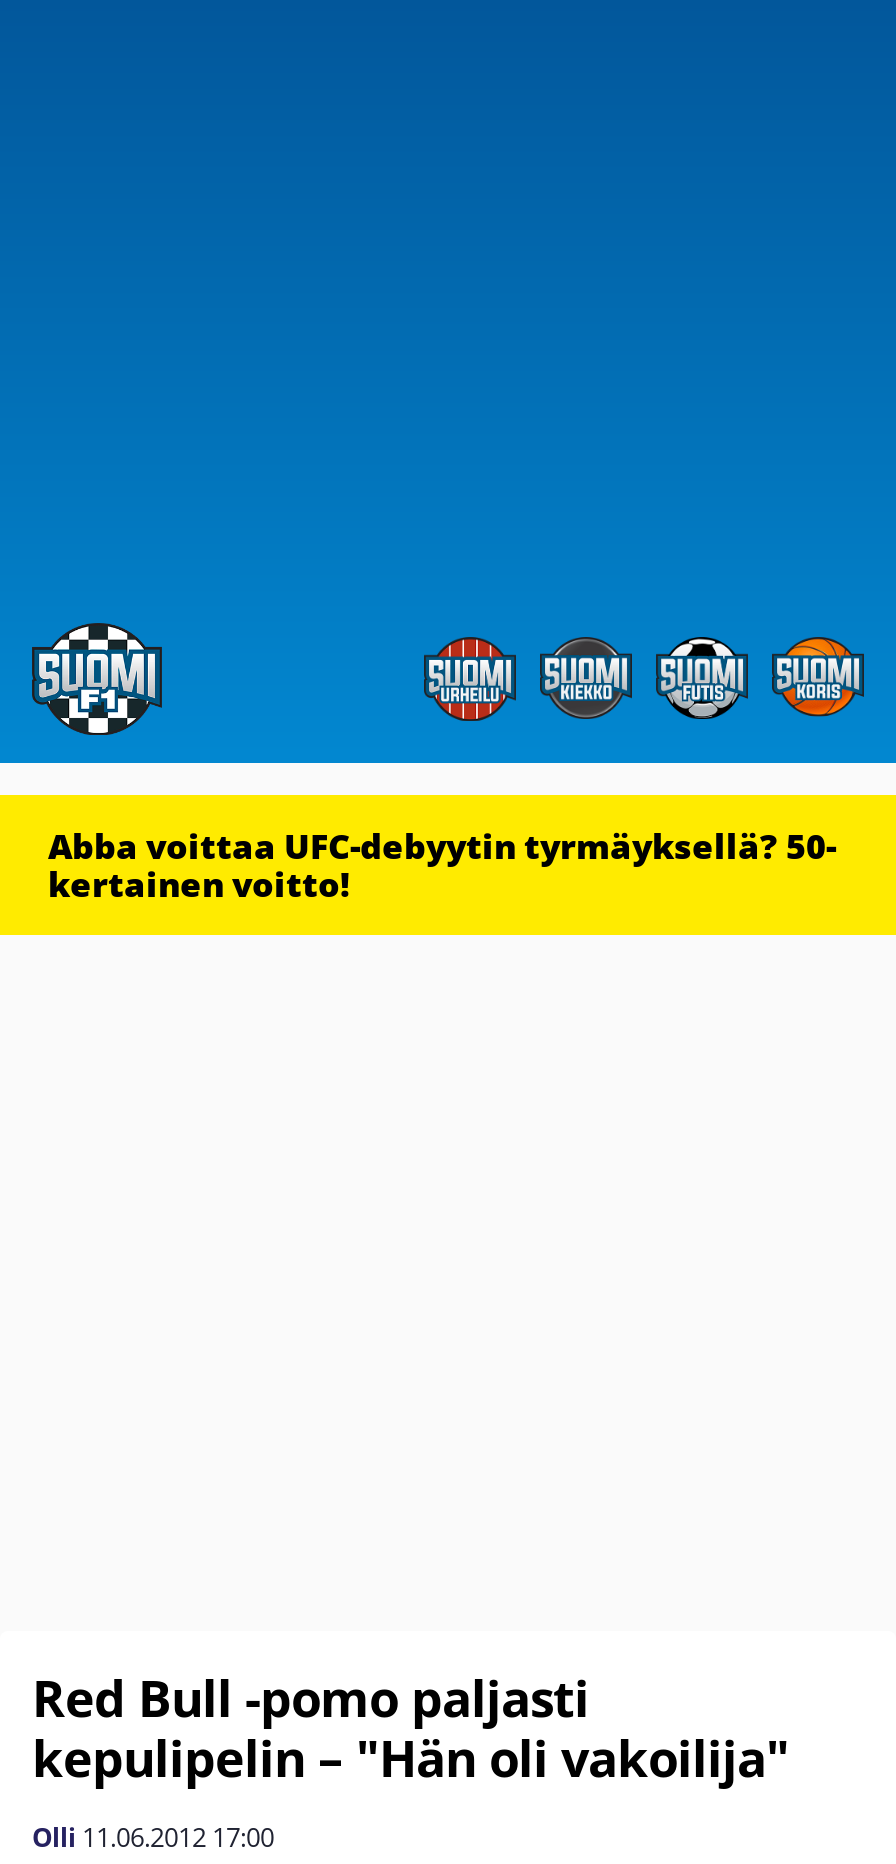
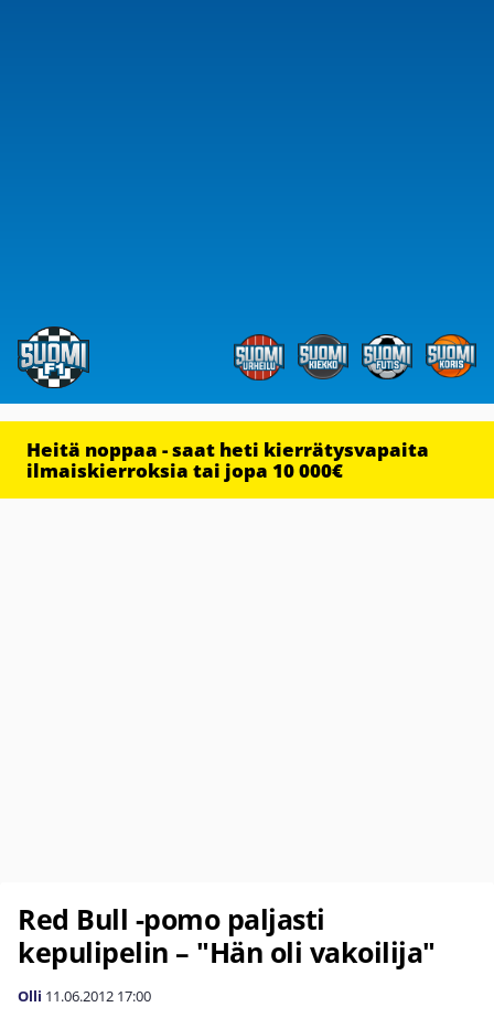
[48,823,836,907] Abba voittaa UFC-debyytin tyrmäyksellä? 50- | kertainen voitto! -> [26,437,429,483] Heitä noppaa - saat heti kierrätysvapaita | ilmaiskierroksia tai jopa 10 000€

